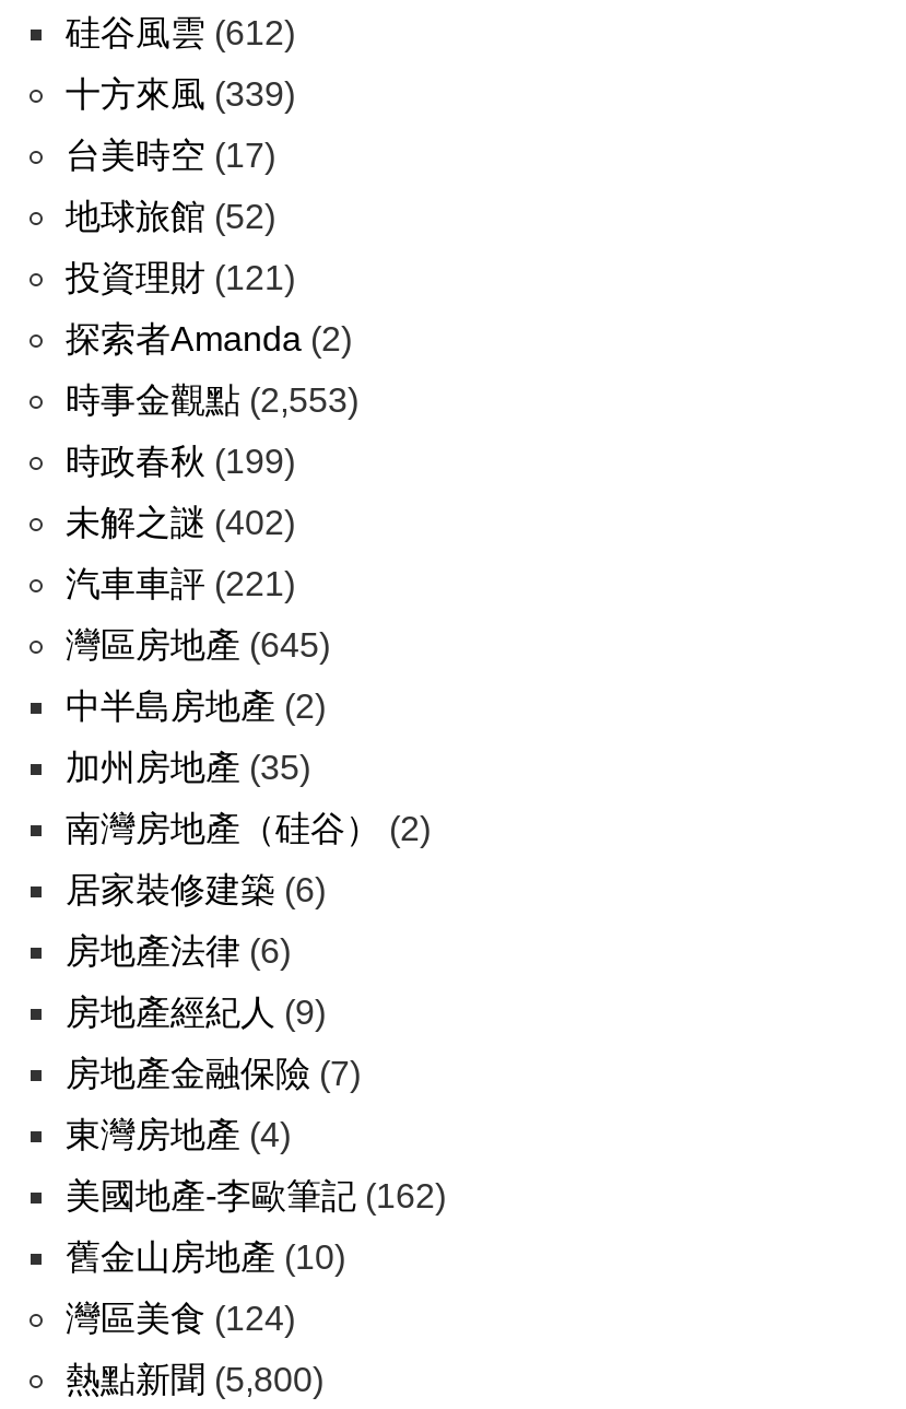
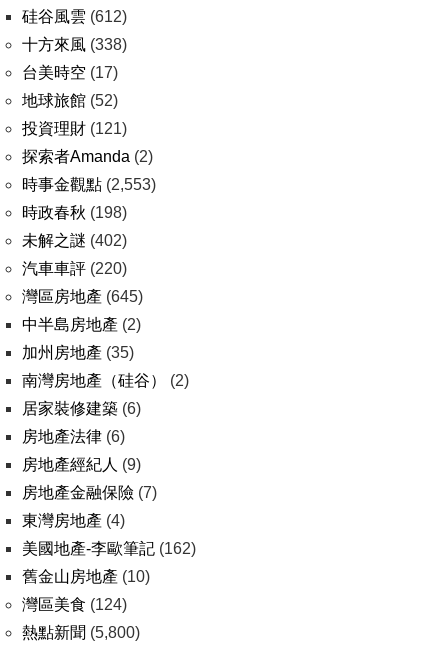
[66,75,295,113] 十方來風(339) -> [22,36,127,53] 十方來風(338)
[66,443,295,480] 時政春秋(199) -> [22,204,127,221] 時政春秋(198)
[66,565,295,602] 汽車車評(221) -> [22,260,127,277] 汽車車評(220)

